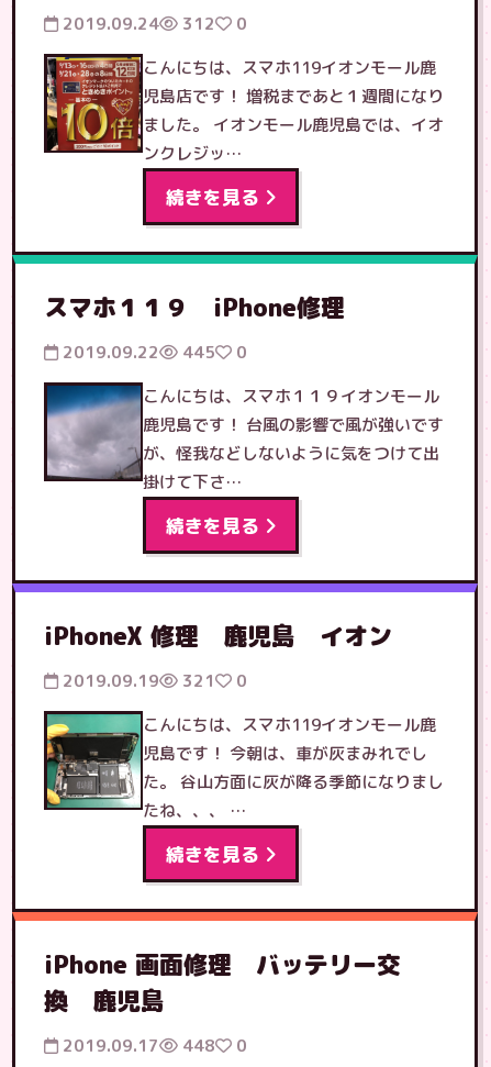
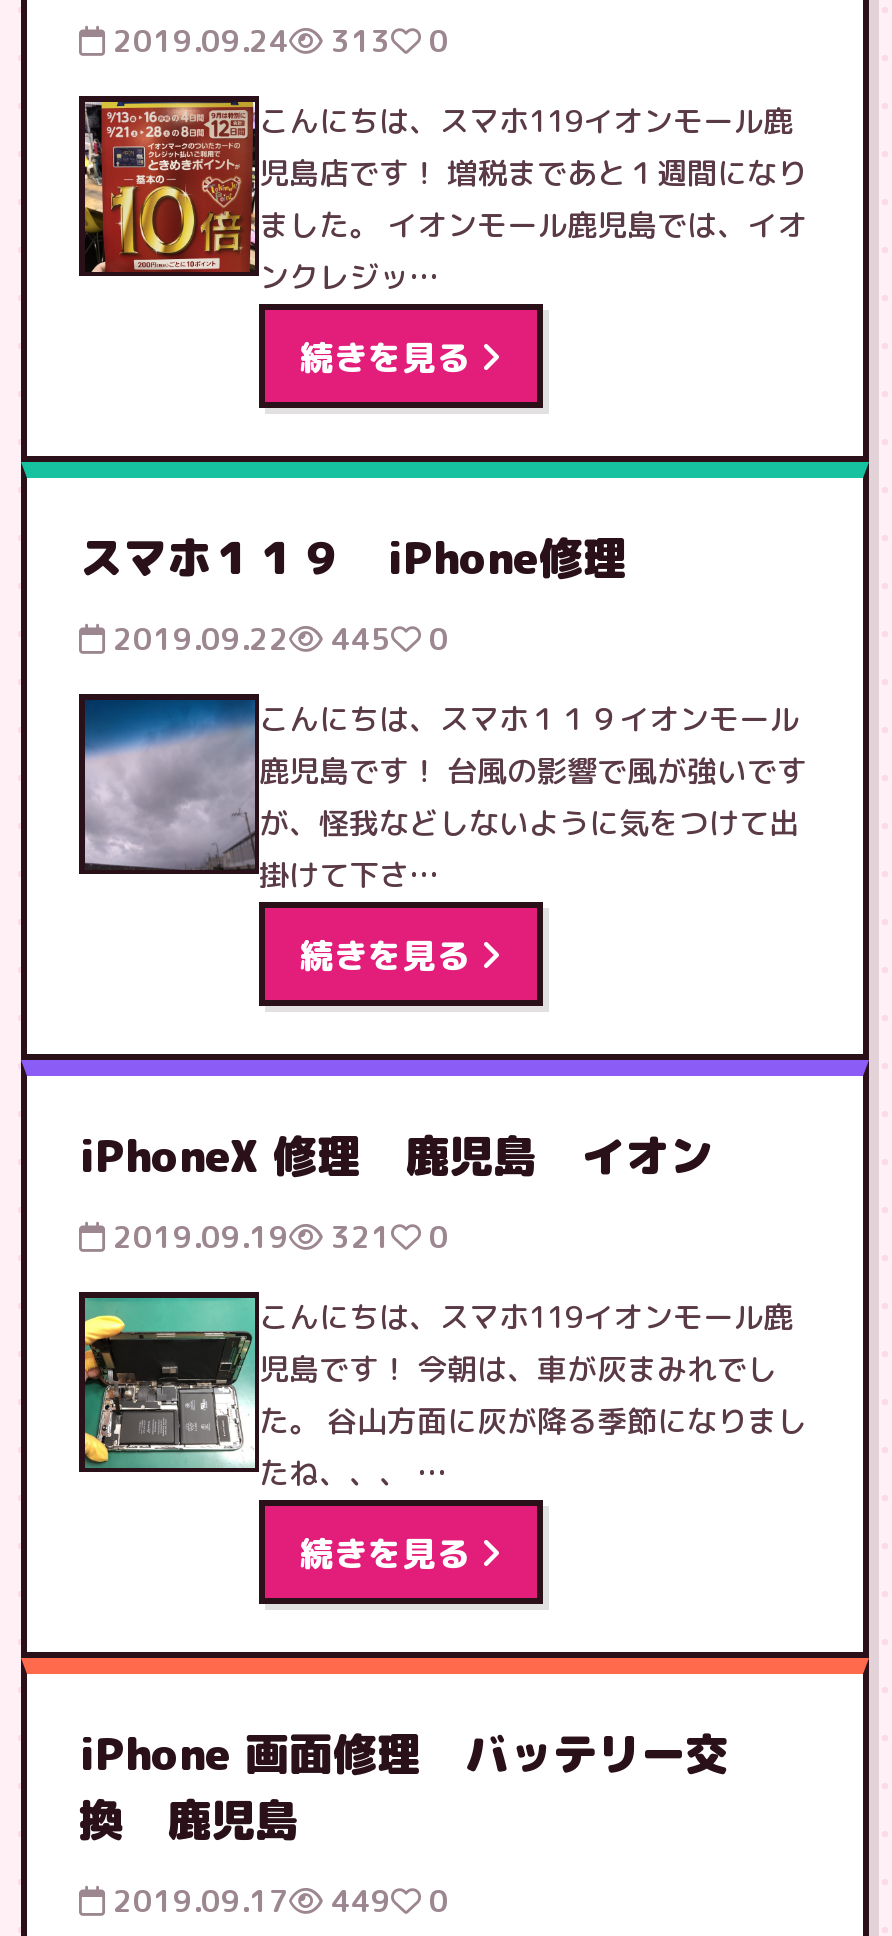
[63,12,247,35] 2019.09.24 312 0 -> [113,20,449,62] 2019.09.24 313 0
[63,1034,247,1057] 2019.09.17 448 0 -> [113,1880,449,1922] 2019.09.17 449 0

